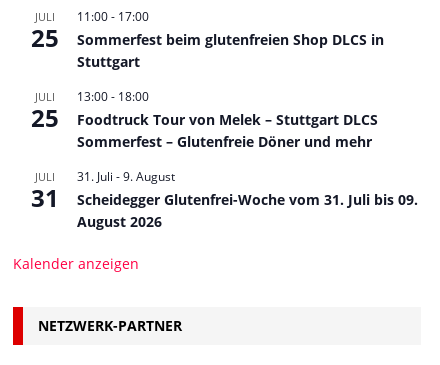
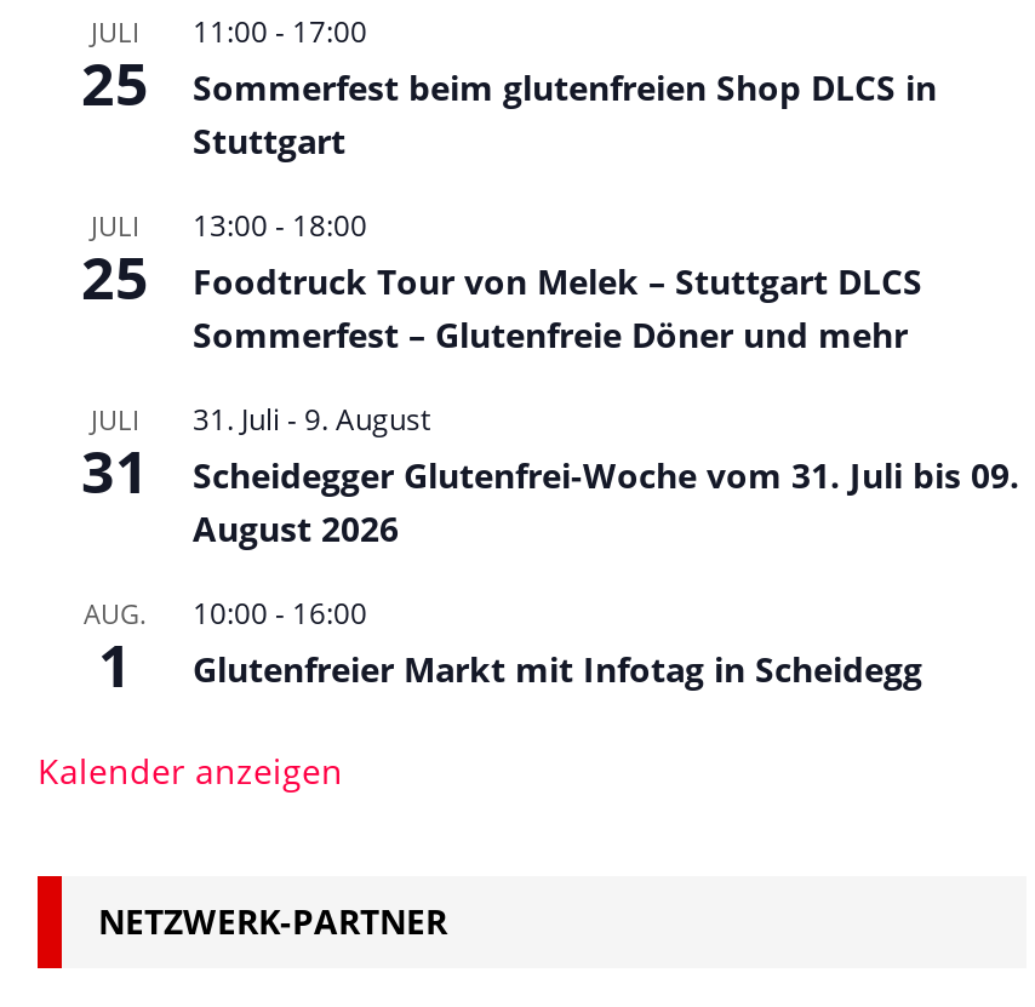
none -> [84,594,147,703] AUG. | 1
none -> [193,592,922,691] 10:00 - 16:00 | Glutenfreier Markt mit Infotag in Scheidegg

